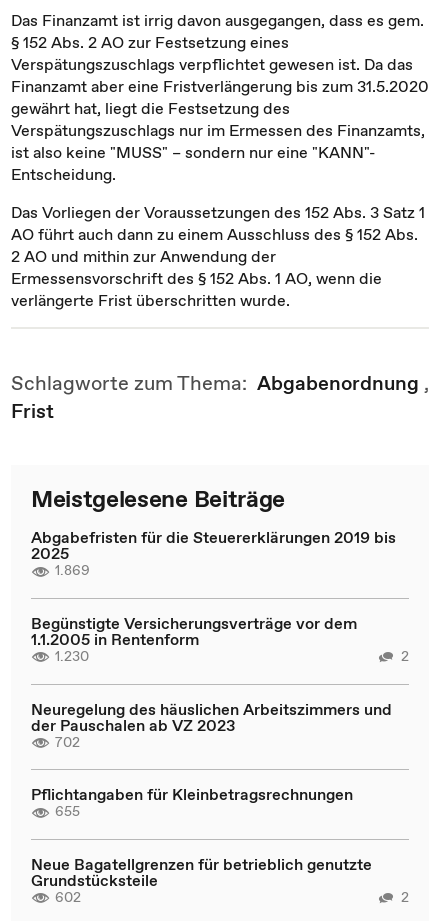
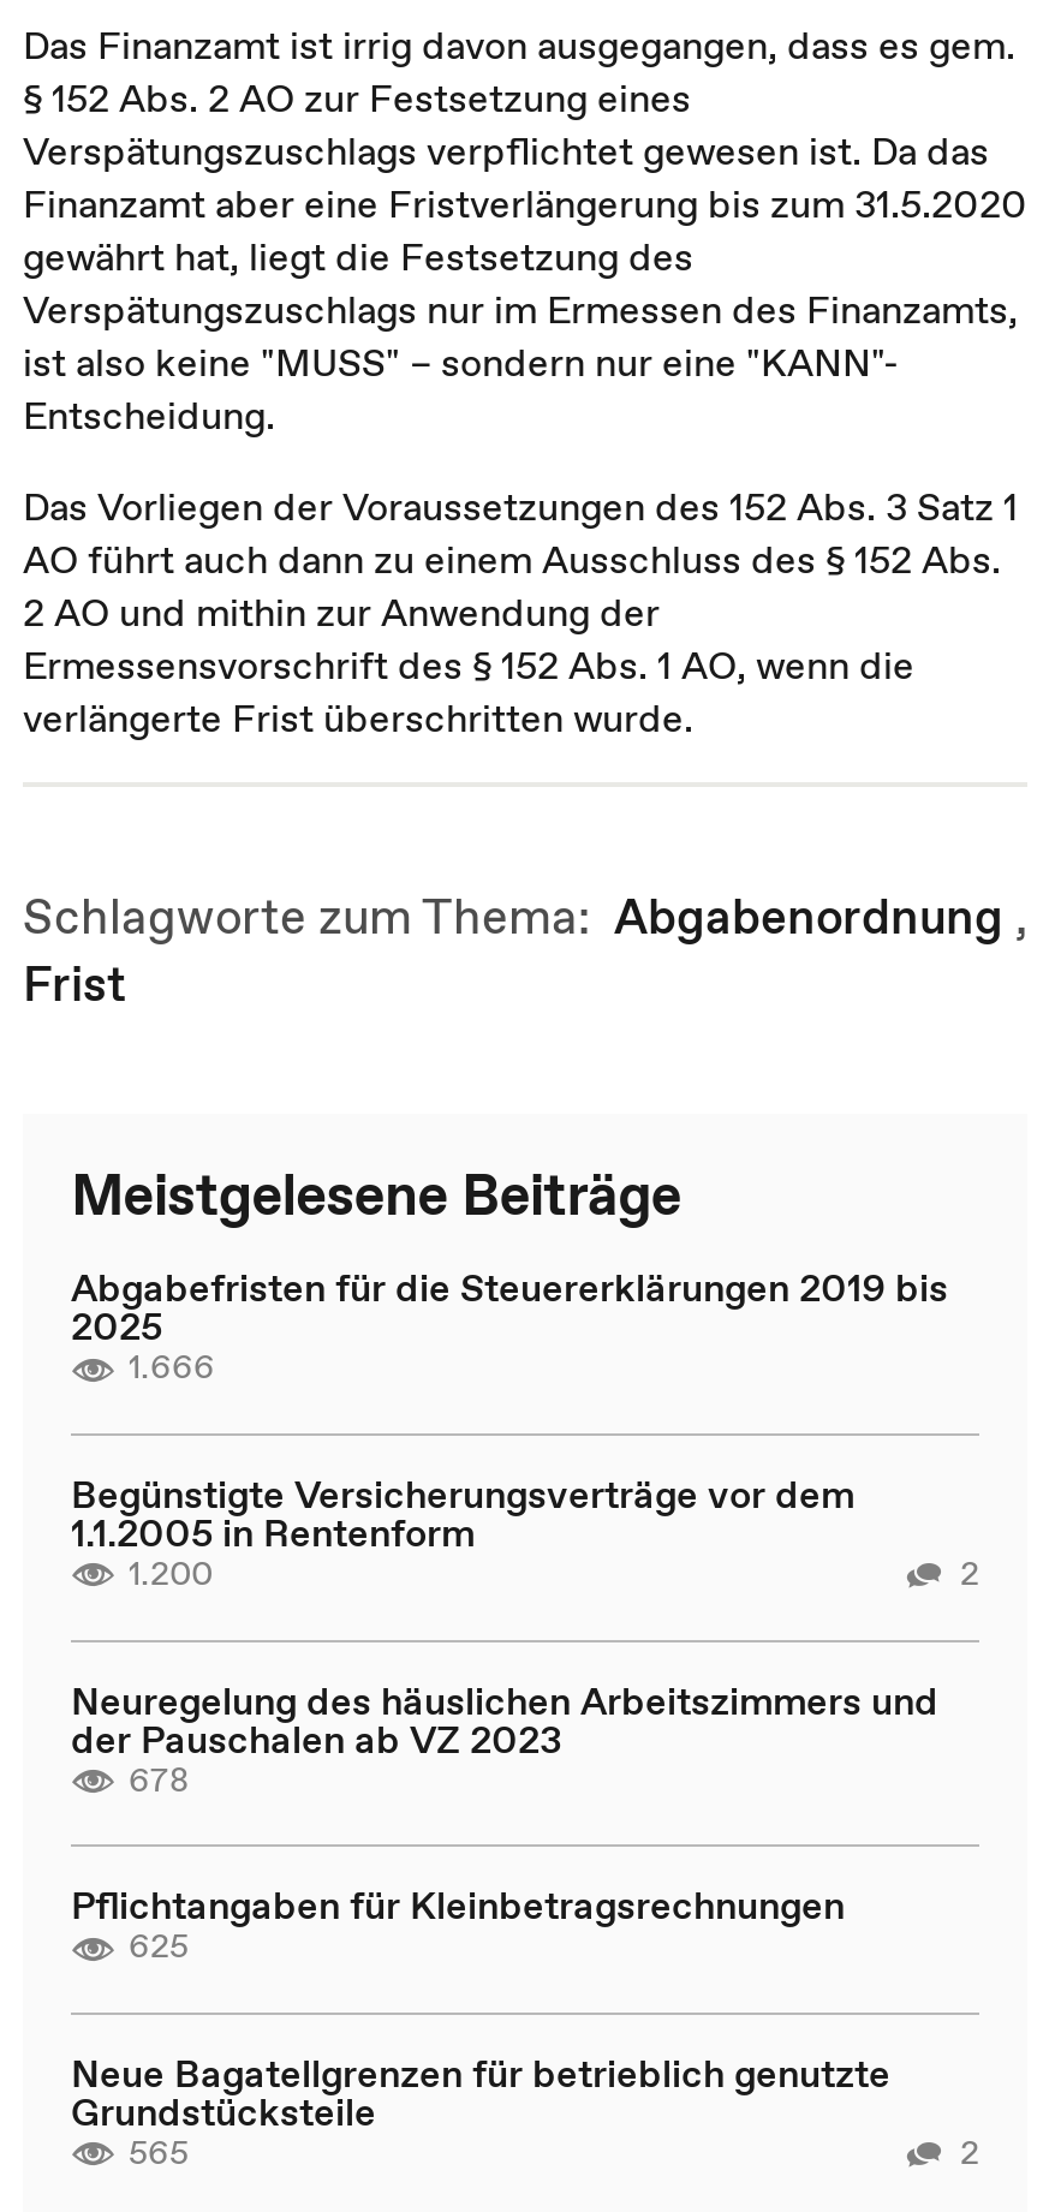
[55,560,90,580] 1.869 -> [129,1342,215,1390] 1.666
[55,645,89,665] 1.230 -> [129,1548,213,1596] 1.200
[55,731,80,751] 702 -> [129,1754,189,1802] 678
[55,801,80,821] 655 -> [129,1921,189,1969] 625
[55,886,81,906] 602 -> [129,2127,189,2175] 565

